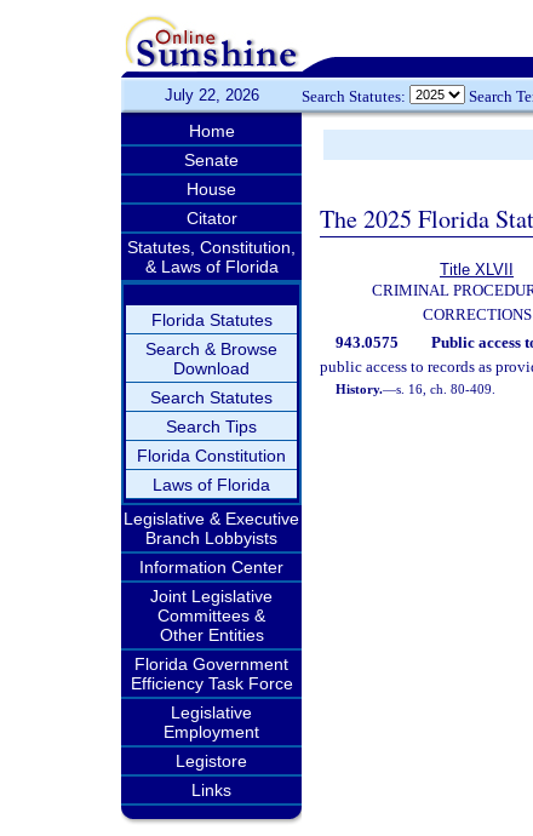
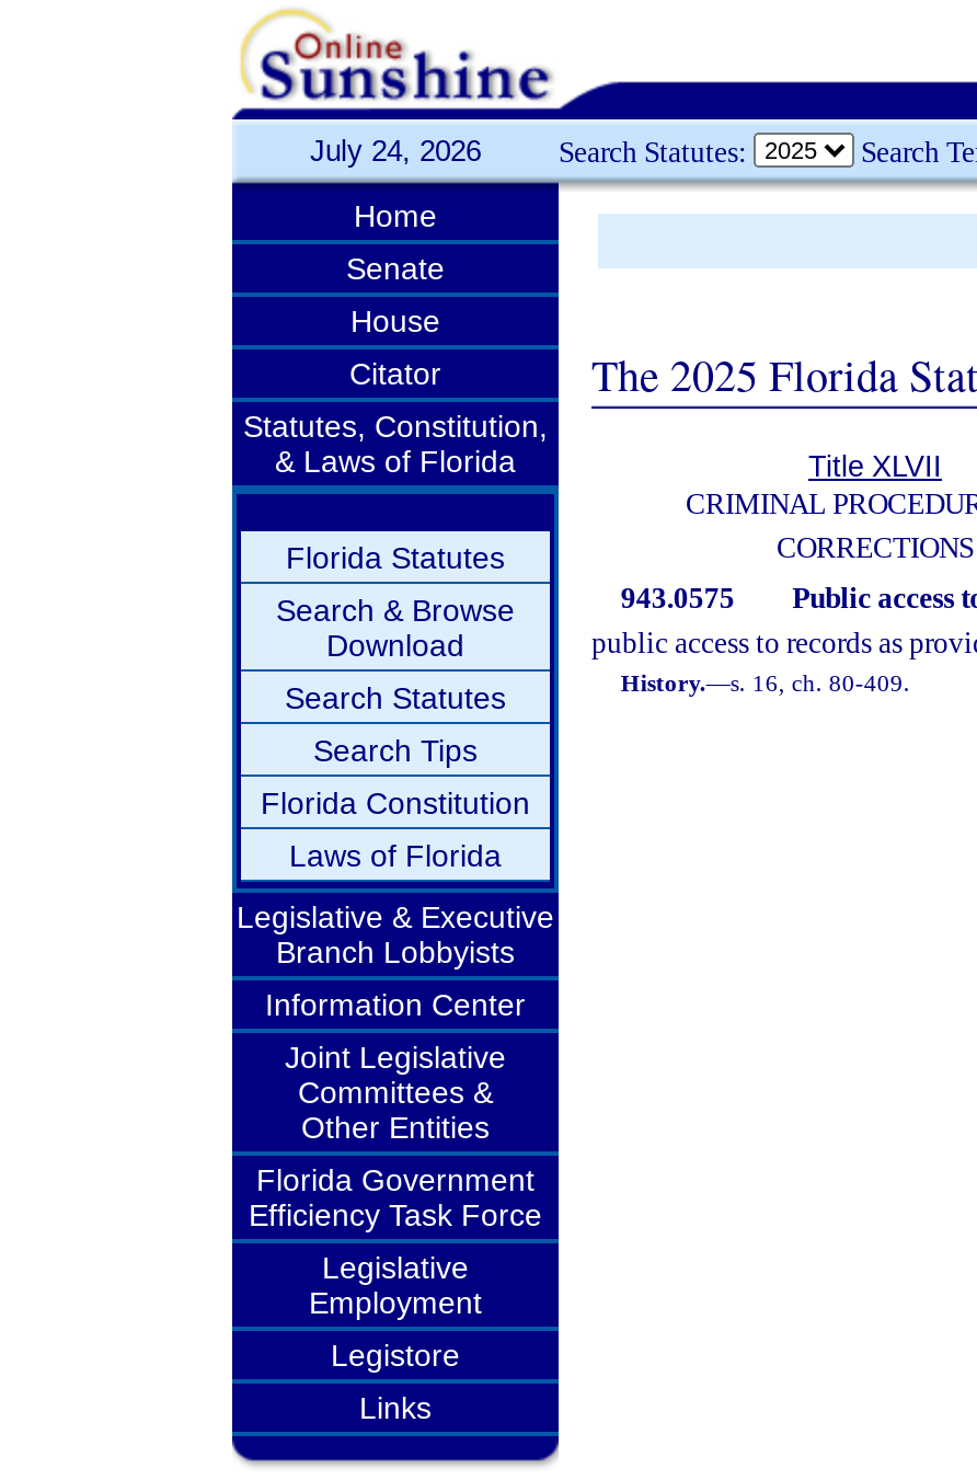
[164,86,259,104] July 22, 2026 -> [310,135,481,168] July 24, 2026

